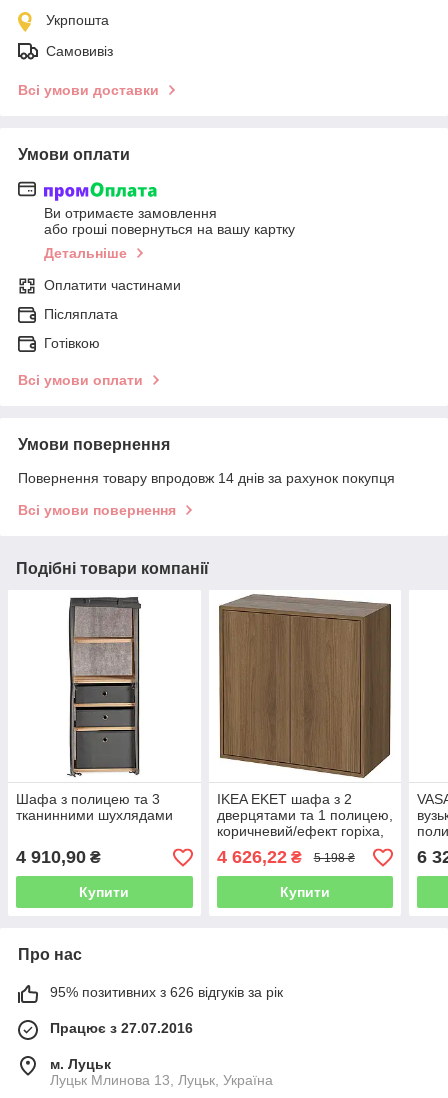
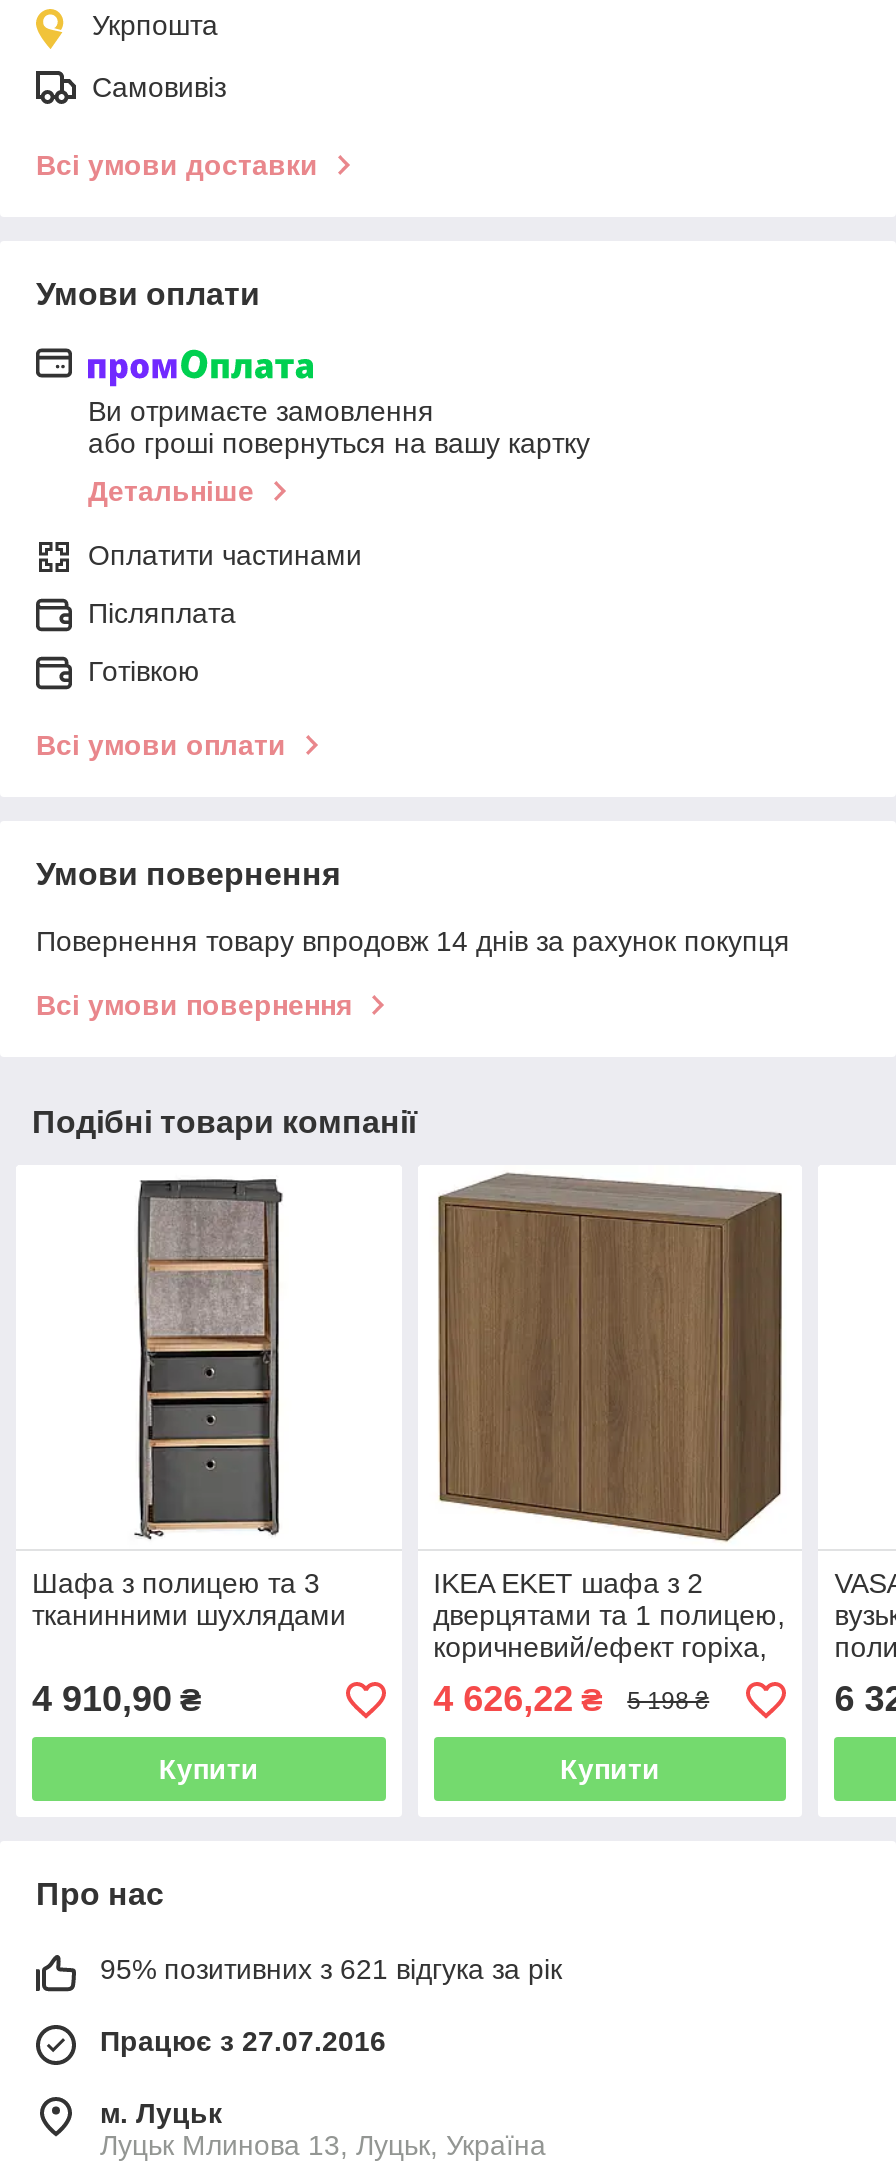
[50,984,283,1000] 95% позитивних з 626 відгуків за рік -> [100,1953,562,1985] 95% позитивних з 621 відгука за рік

